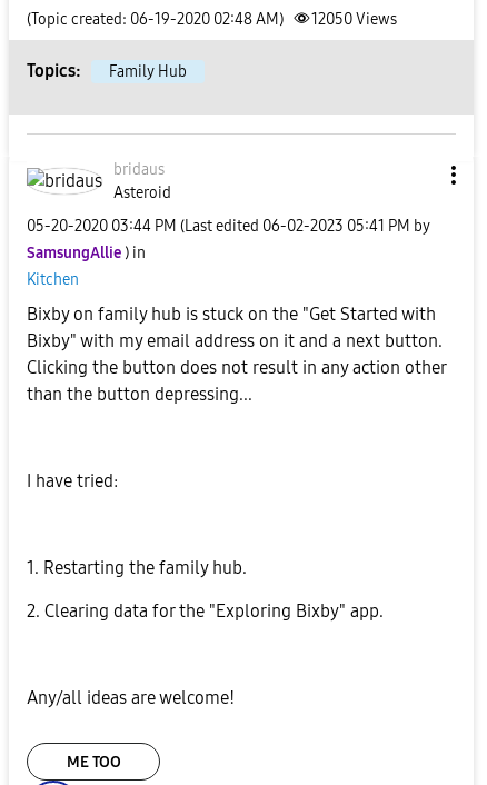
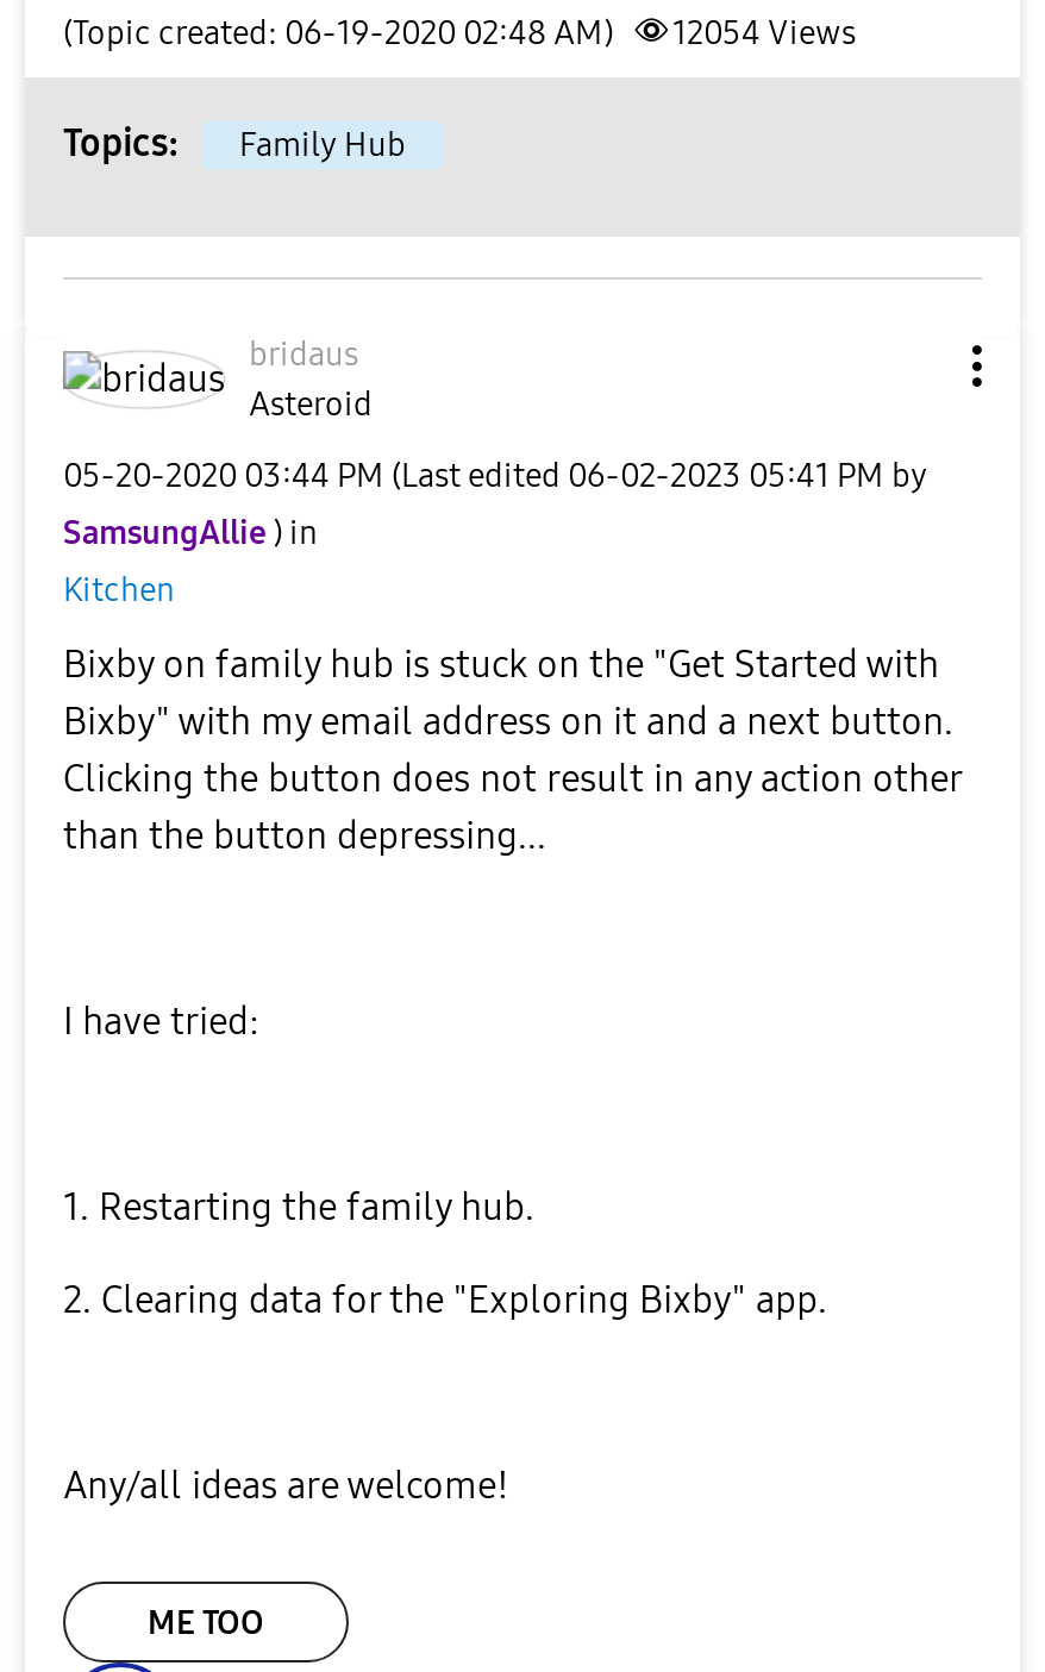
[27,10,397,29] (Topic created: 06-19-2020 02:48 AM) 12050 Views -> [63,13,856,54] (Topic created: 06-19-2020 02:48 AM) 12054 Views

